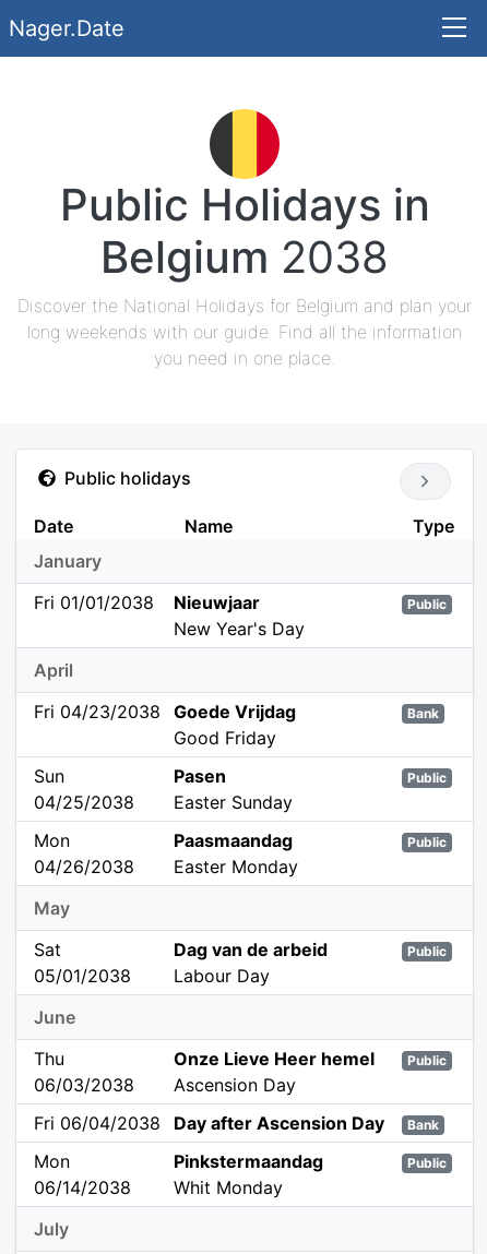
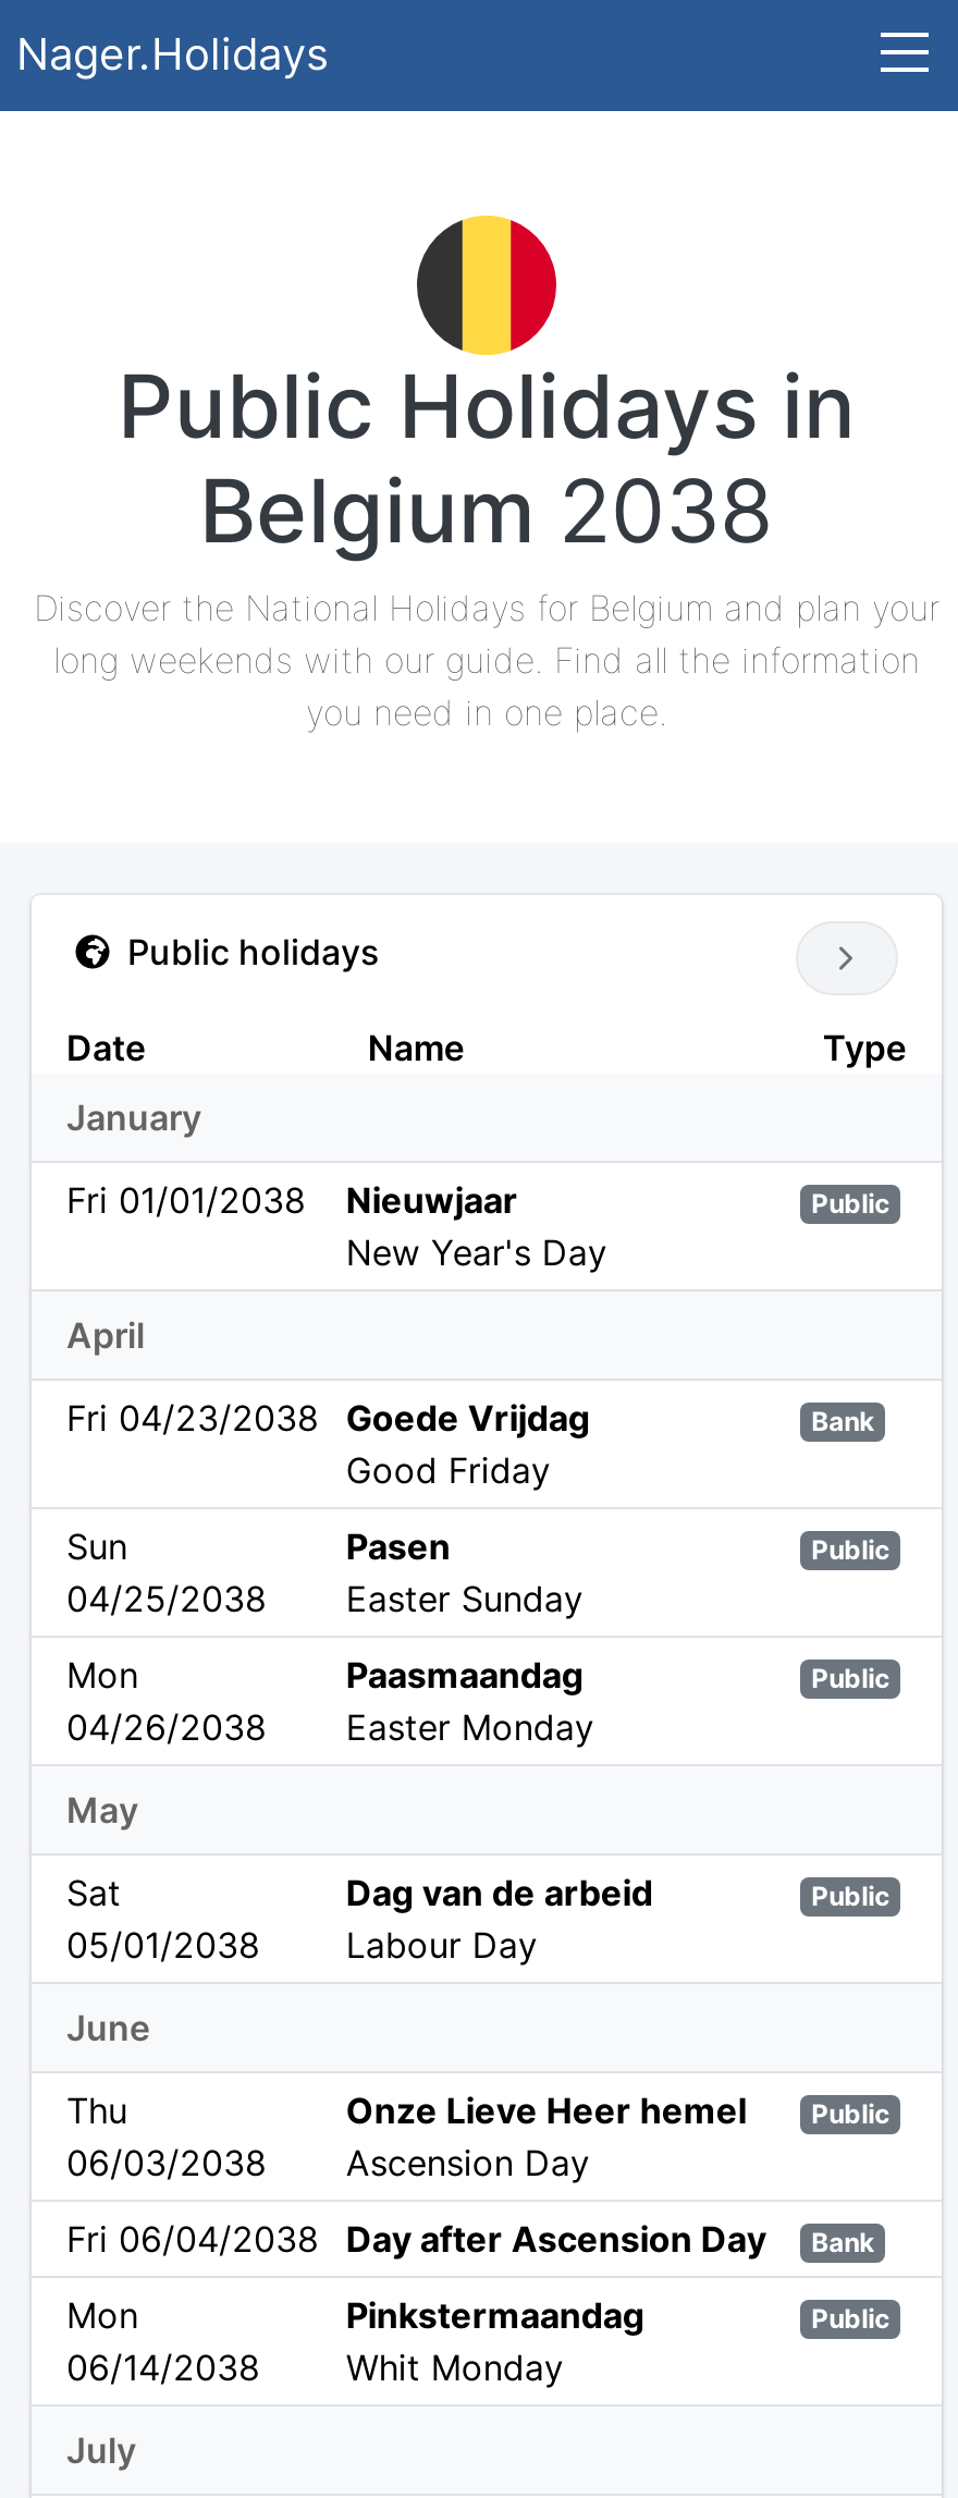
[9,15,124,41] Nager.Date -> [16,28,328,81] Nager.Holidays

